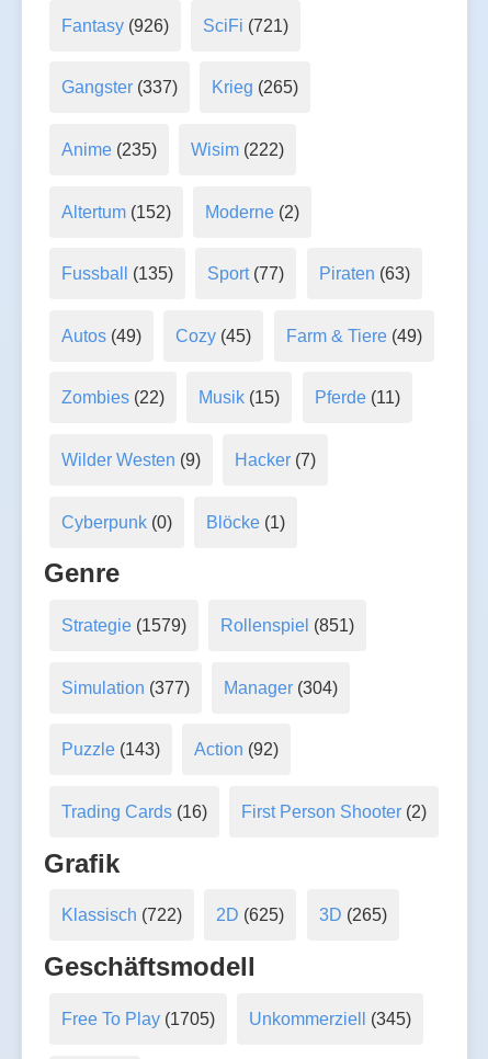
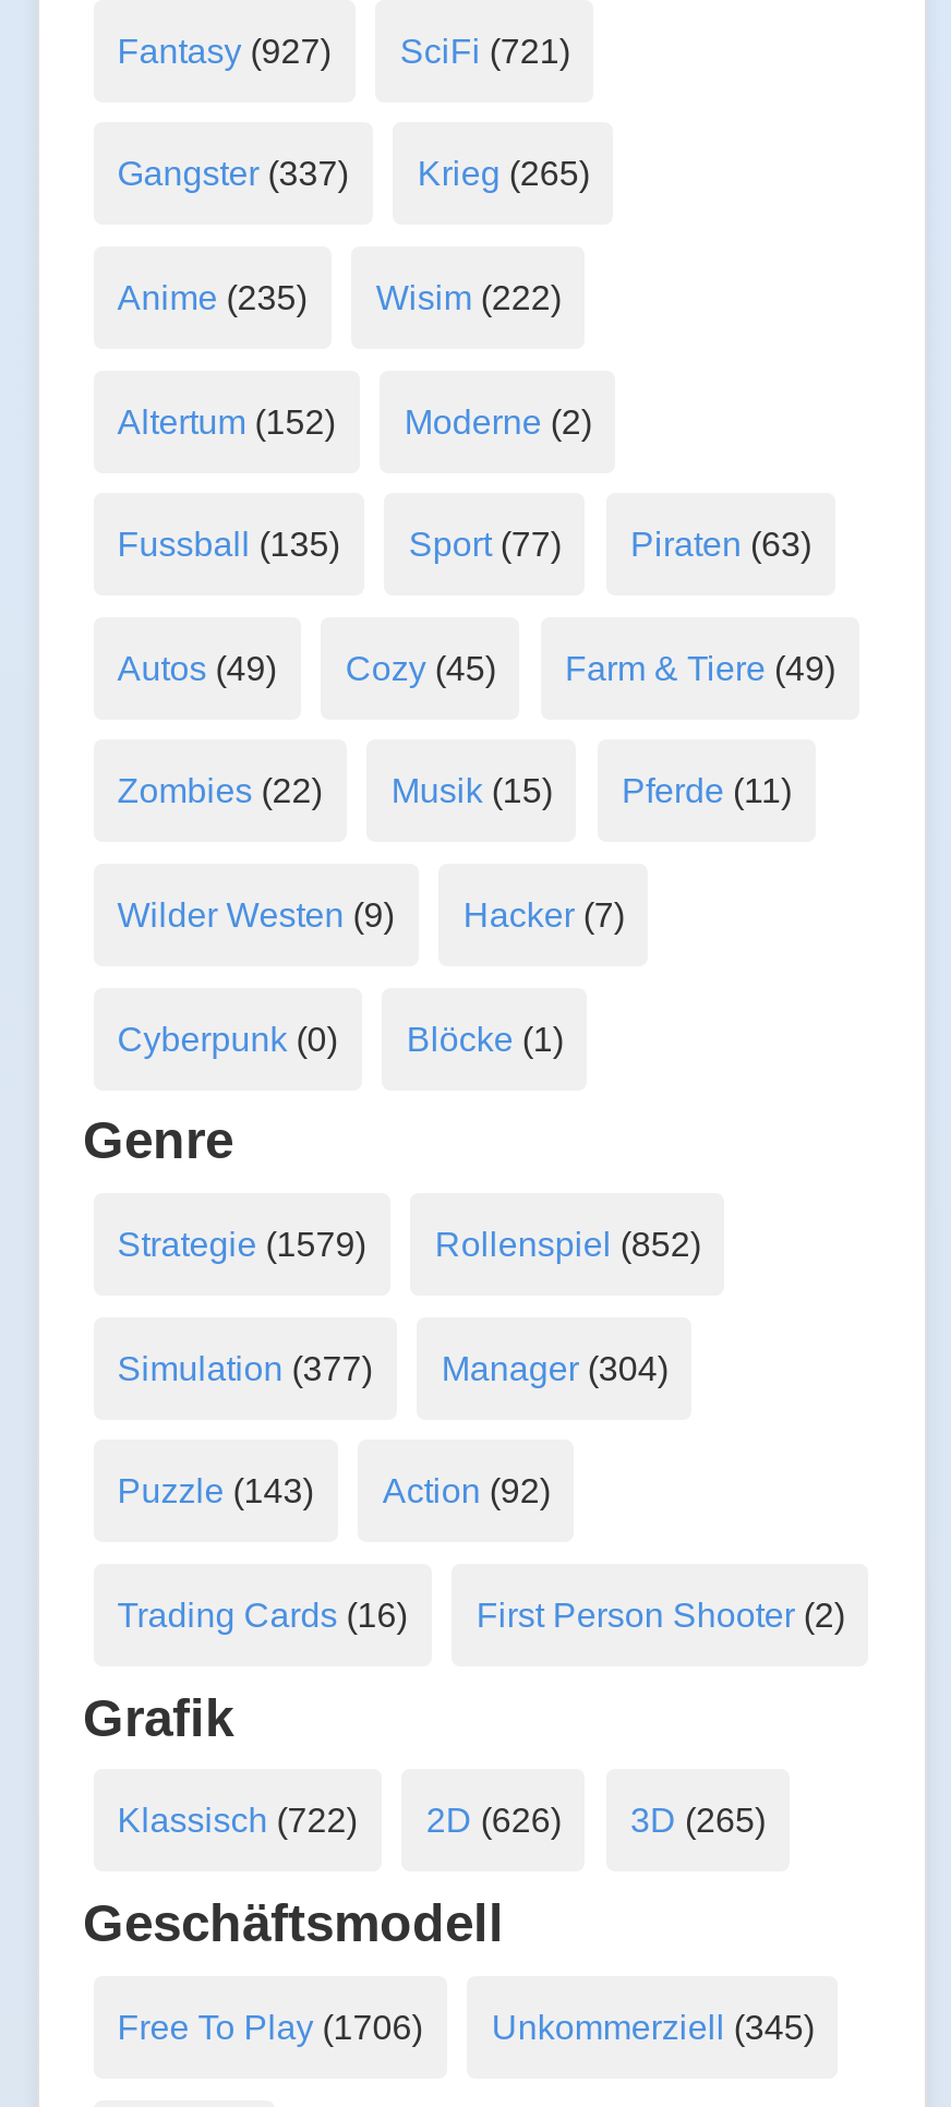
[61,16,289,35] Fantasy (926) SciFi (721) -> [117,32,570,69] Fantasy (927) SciFi (721)
[61,616,355,635] Strategie (1579) Rollenspiel (851) -> [117,1226,701,1263] Strategie (1579) Rollenspiel (852)
[61,906,387,925] Klassisch (722) 2D (625) 3D (265) -> [117,1803,766,1840] Klassisch (722) 2D (626) 3D (265)
[61,1010,412,1028] Free To Play (1705) Unkommerziell (345) -> [117,2009,814,2046] Free To Play (1706) Unkommerziell (345)

